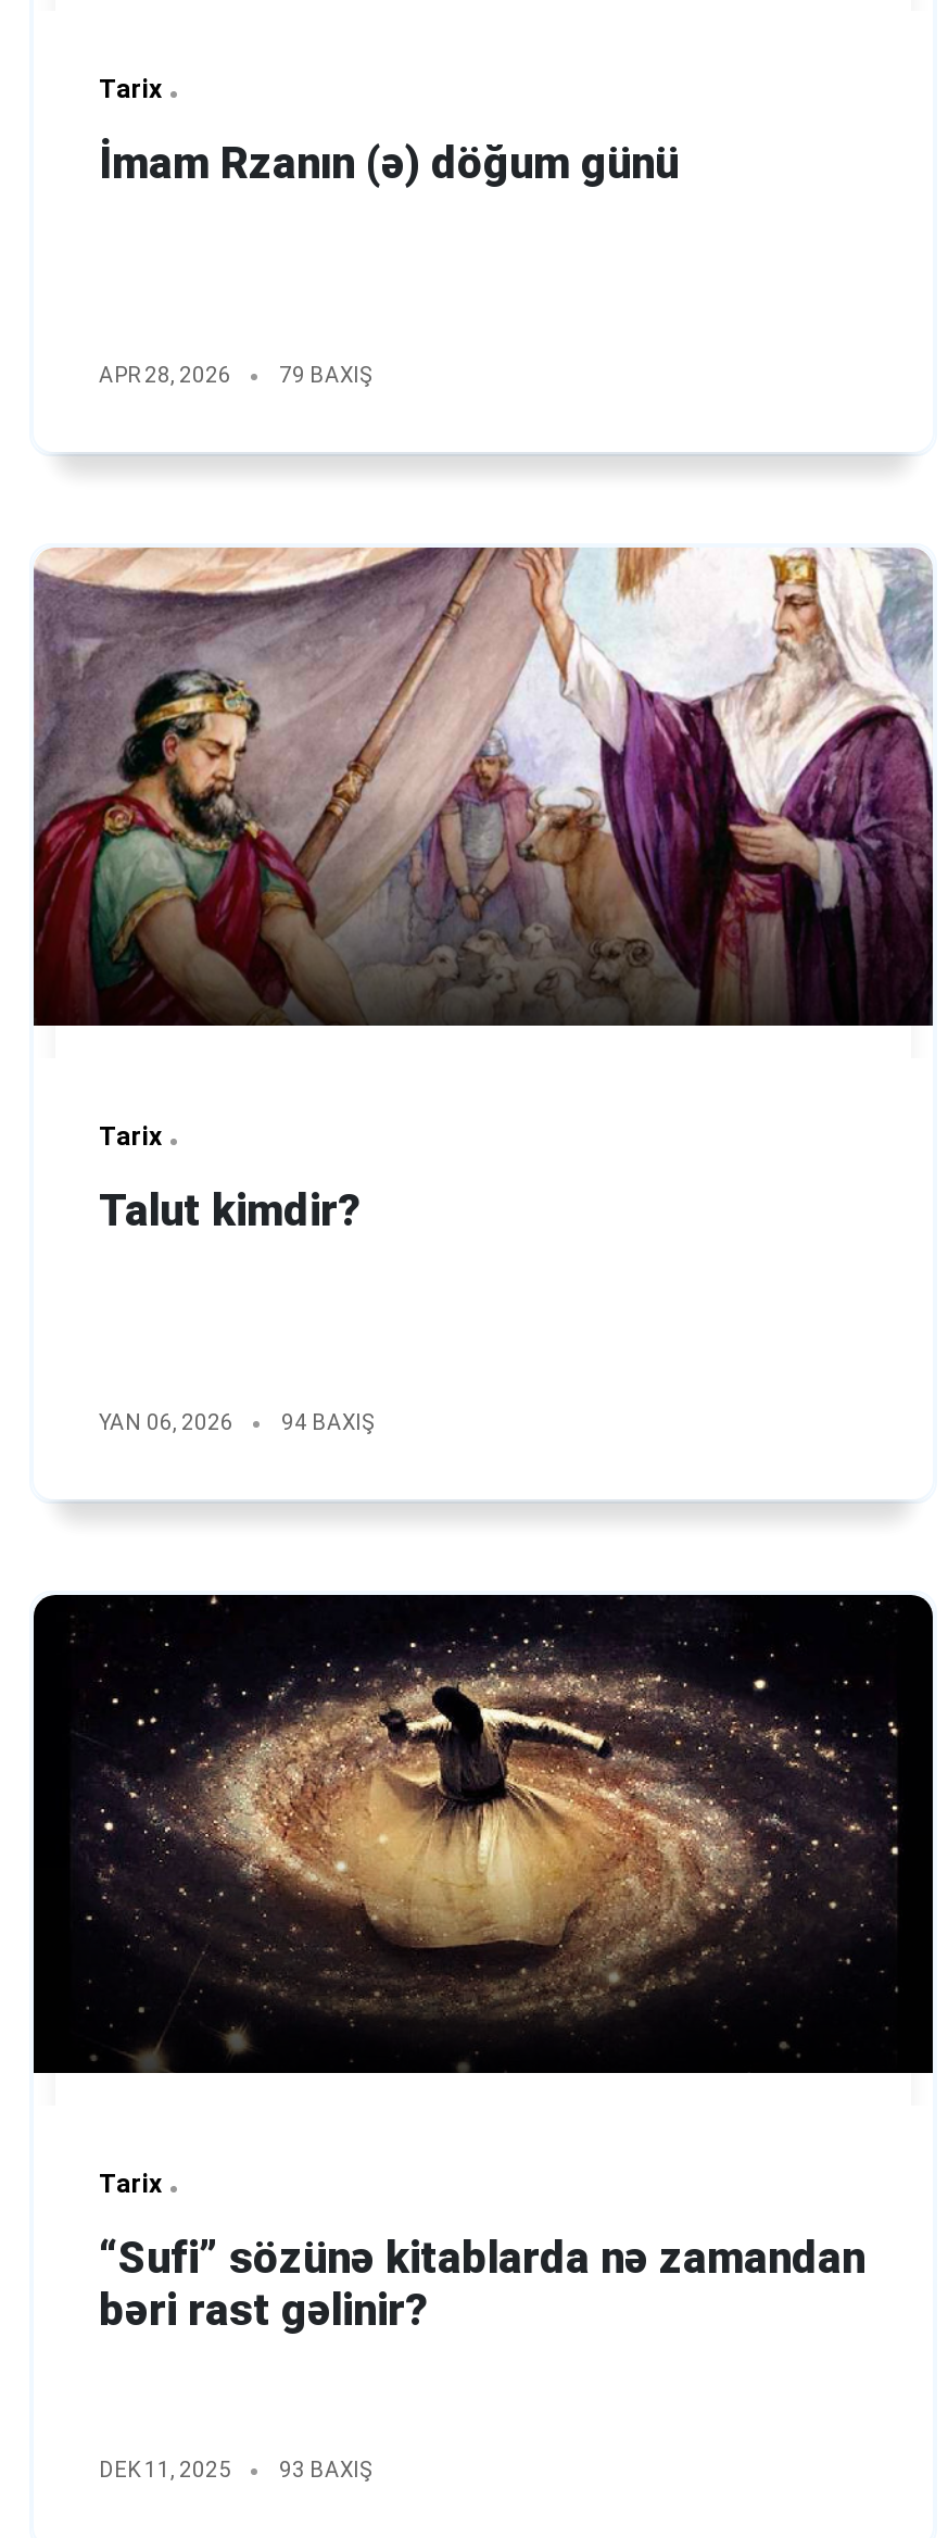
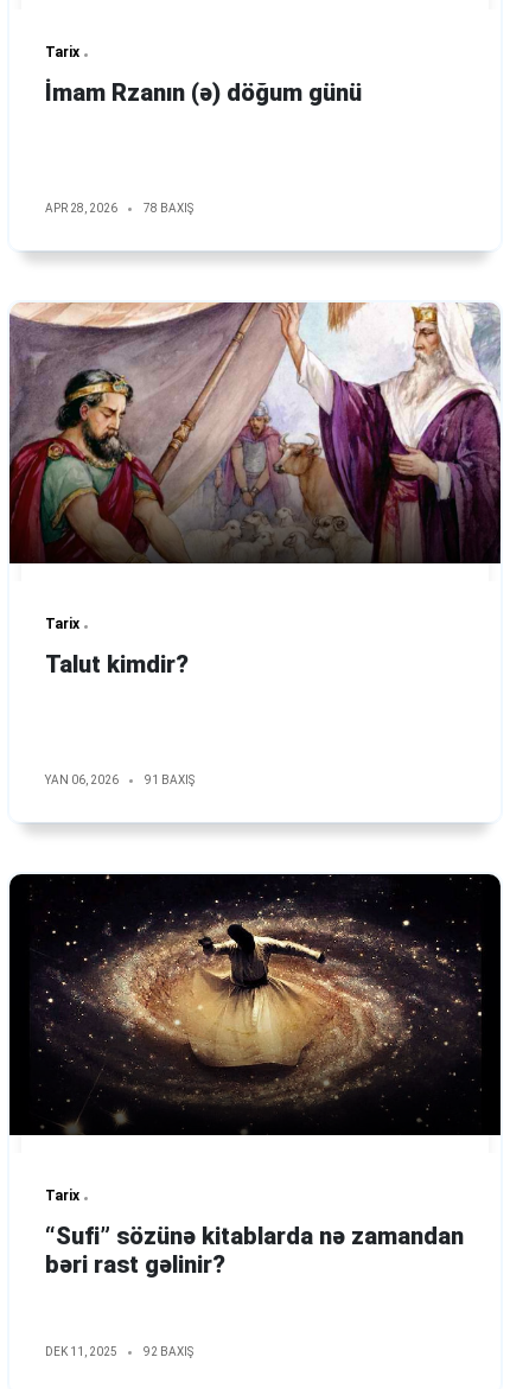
[99,363,370,387] APR 28, 2026 79 BAXIŞ -> [45,202,193,215] APR 28, 2026 78 BAXIŞ
[99,1410,372,1434] YAN 06, 2026 94 BAXIŞ -> [45,773,195,786] YAN 06, 2026 91 BAXIŞ
[99,2458,370,2482] DEK 11, 2025 93 BAXIŞ -> [45,1345,193,1358] DEK 11, 2025 92 BAXIŞ

